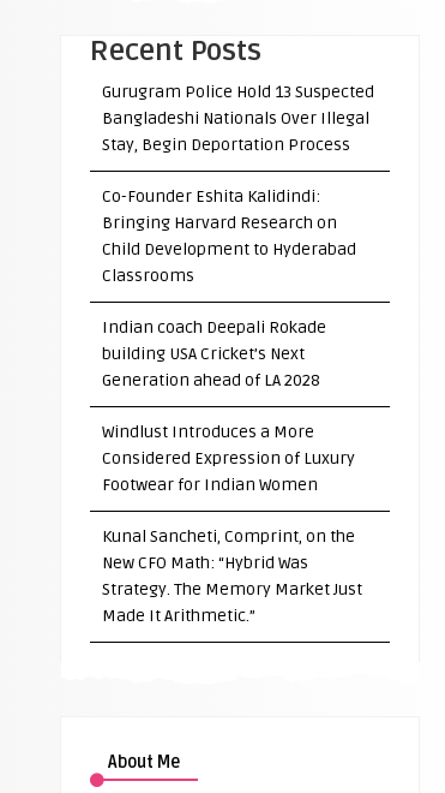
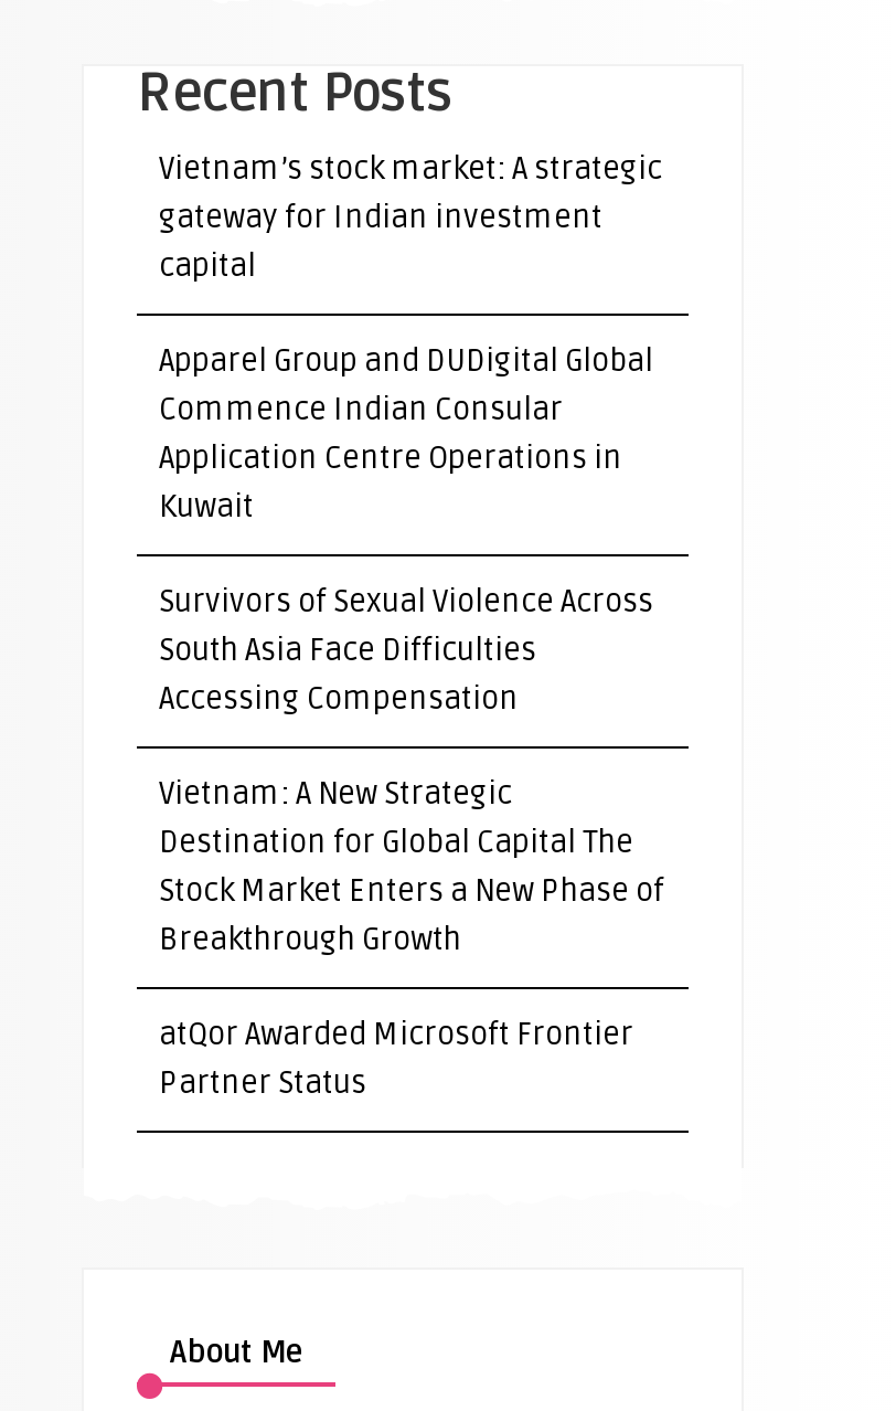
[102,82,374,155] Gurugram Police Hold 13 Suspected | Bangladeshi Nationals Over Illegal | Stay, Begin Deportation Process -> [159,151,662,285] Vietnam’s stock market: A strategic | gateway for Indian investment | capital
[102,186,356,286] Co-Founder Eshita Kalidindi: | Bringing Harvard Research on | Child Development to Hyderabad | Classrooms -> [159,343,653,526] Apparel Group and DUDigital Global | Commence Indian Consular | Application Centre Operations in | Kuwait
[102,317,326,391] Indian coach Deepali Rokade | building USA Cricket’s Next | Generation ahead of LA 2028 -> [159,583,653,718] Survivors of Sexual Violence Across | South Asia Face Difficulties | Accessing Compensation
[102,422,355,495] Windlust Introduces a More | Considered Expression of Luxury | Footwear for Indian Women -> [159,775,664,959] Vietnam: A New Strategic | Destination for Global Capital The | Stock Market Enters a New Phase of | Breakthrough Growth
[102,527,362,626] Kunal Sancheti, Comprint, on the | New CFO Math: “Hybrid Was | Strategy. The Memory Market Just | Made It Arithmetic.” -> [159,1016,633,1102] atQor Awarded Microsoft Frontier | Partner Status

